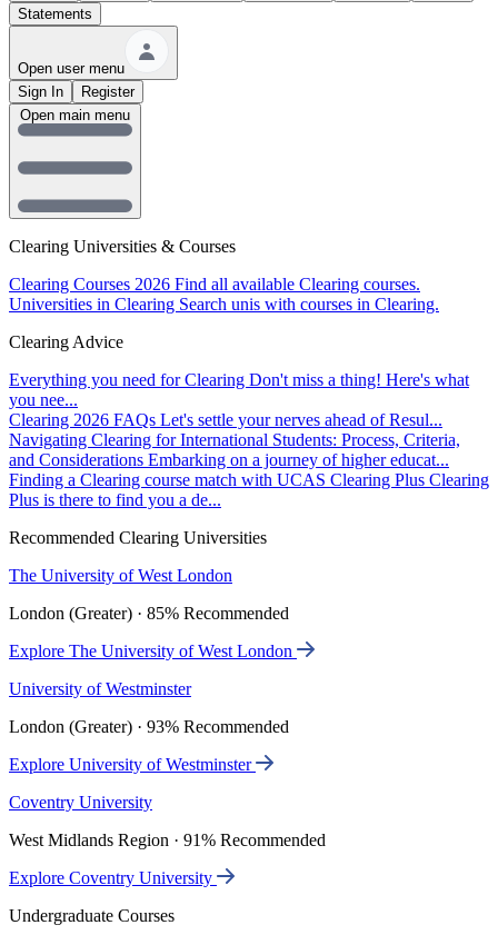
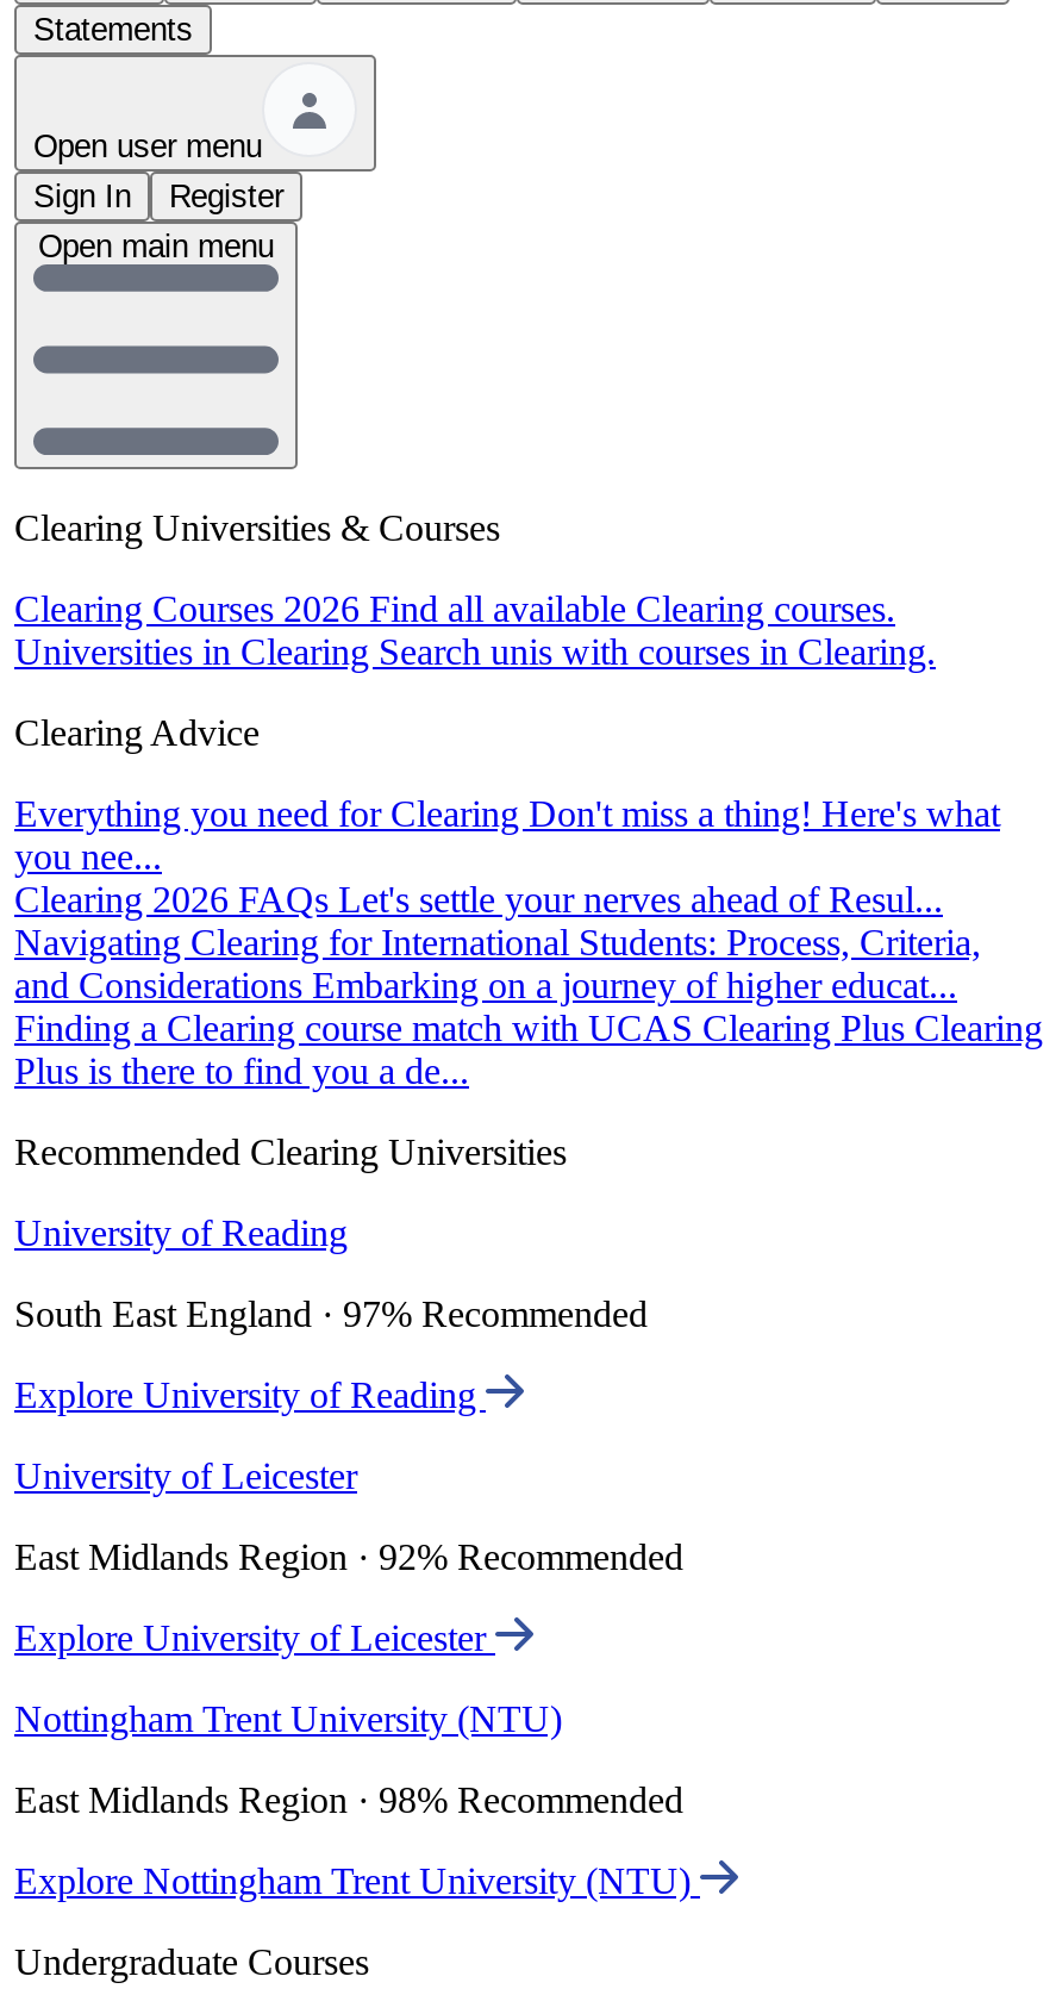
[9,566,232,585] The University of West London -> [14,1213,348,1253] University of Reading
[9,604,289,623] London (Greater) · 85% Recommended -> [14,1294,648,1334] South East England · 97% Recommended
[9,642,297,661] Explore The University of West London -> [14,1375,486,1415] Explore University of Reading
[9,679,191,698] University of Westminster -> [14,1456,357,1496] University of Leicester
[9,717,289,736] London (Greater) · 93% Recommended -> [14,1537,683,1577] East Midlands Region · 92% Recommended
[9,755,256,774] Explore University of Westminster -> [14,1618,495,1658] Explore University of Leicester
[9,793,152,812] Coventry University -> [14,1699,562,1739] Nottingham Trent University (NTU)
[9,831,326,850] West Midlands Region · 91% Recommended -> [14,1780,683,1820] East Midlands Region · 98% Recommended
[9,868,217,887] Explore Coventry University -> [14,1861,700,1901] Explore Nottingham Trent University (NTU)

